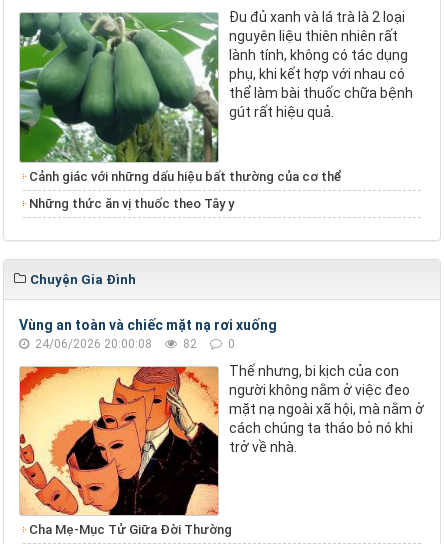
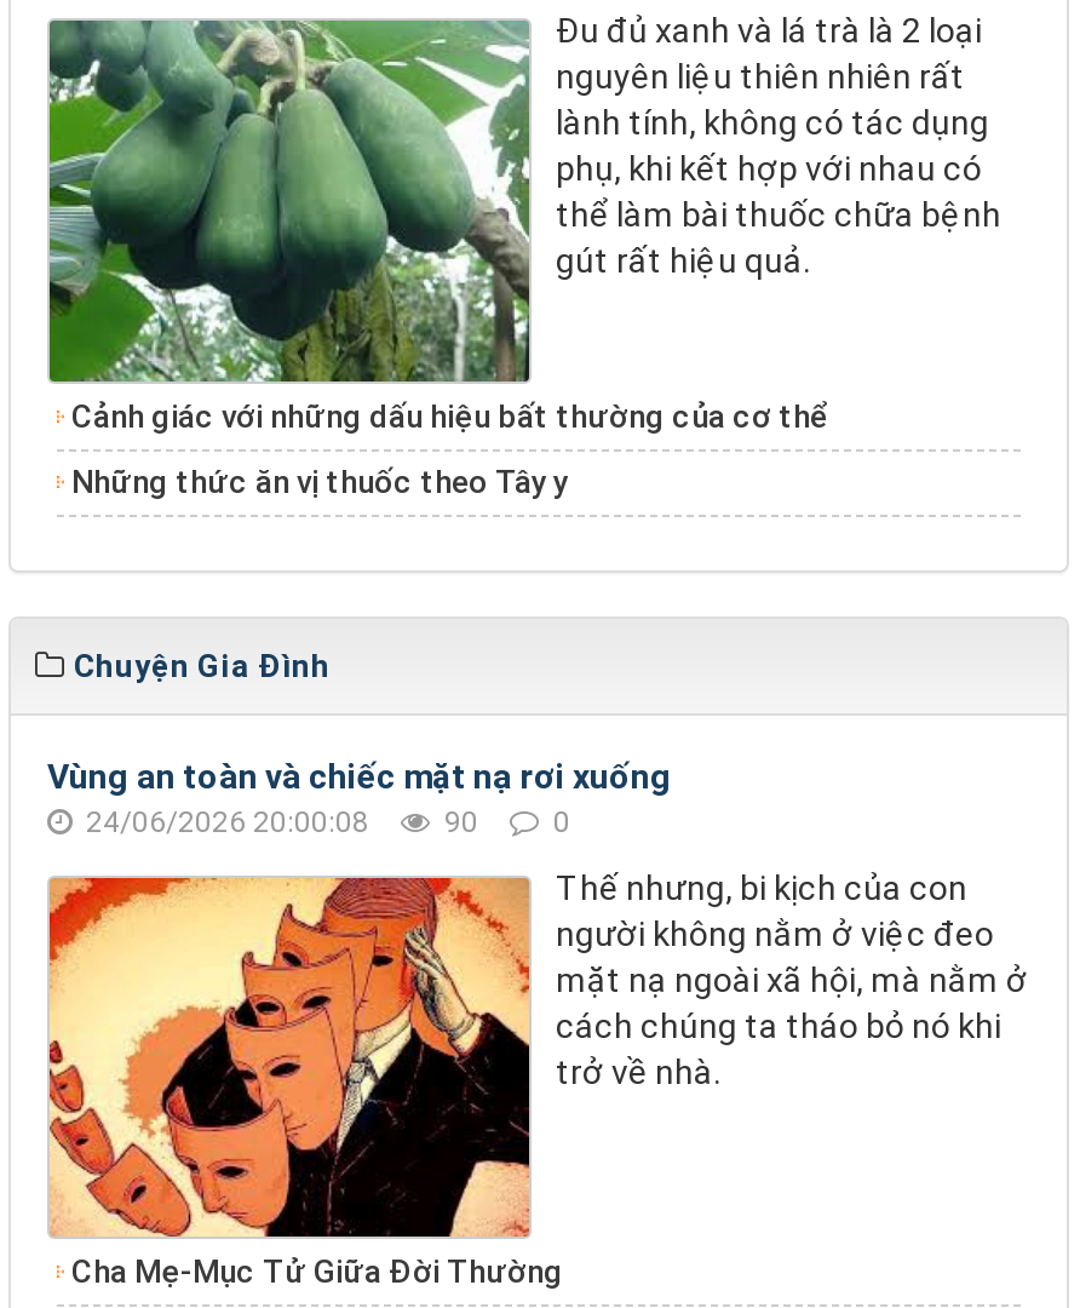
[32,336,235,350] 24/06/2026 20:00:08 82 0 -> [79,805,570,839] 24/06/2026 20:00:08 90 0

